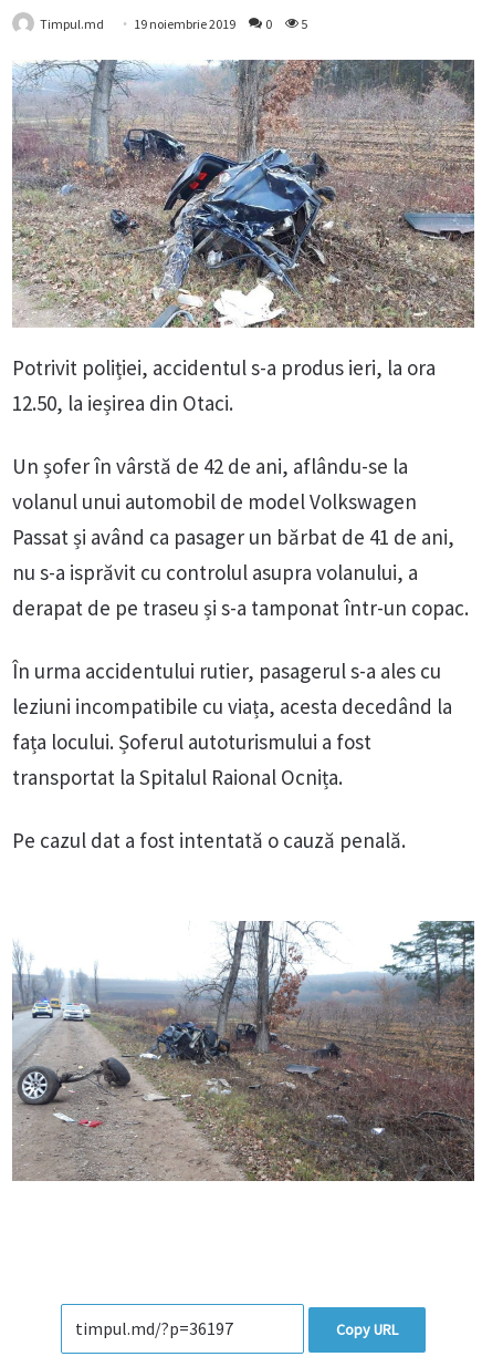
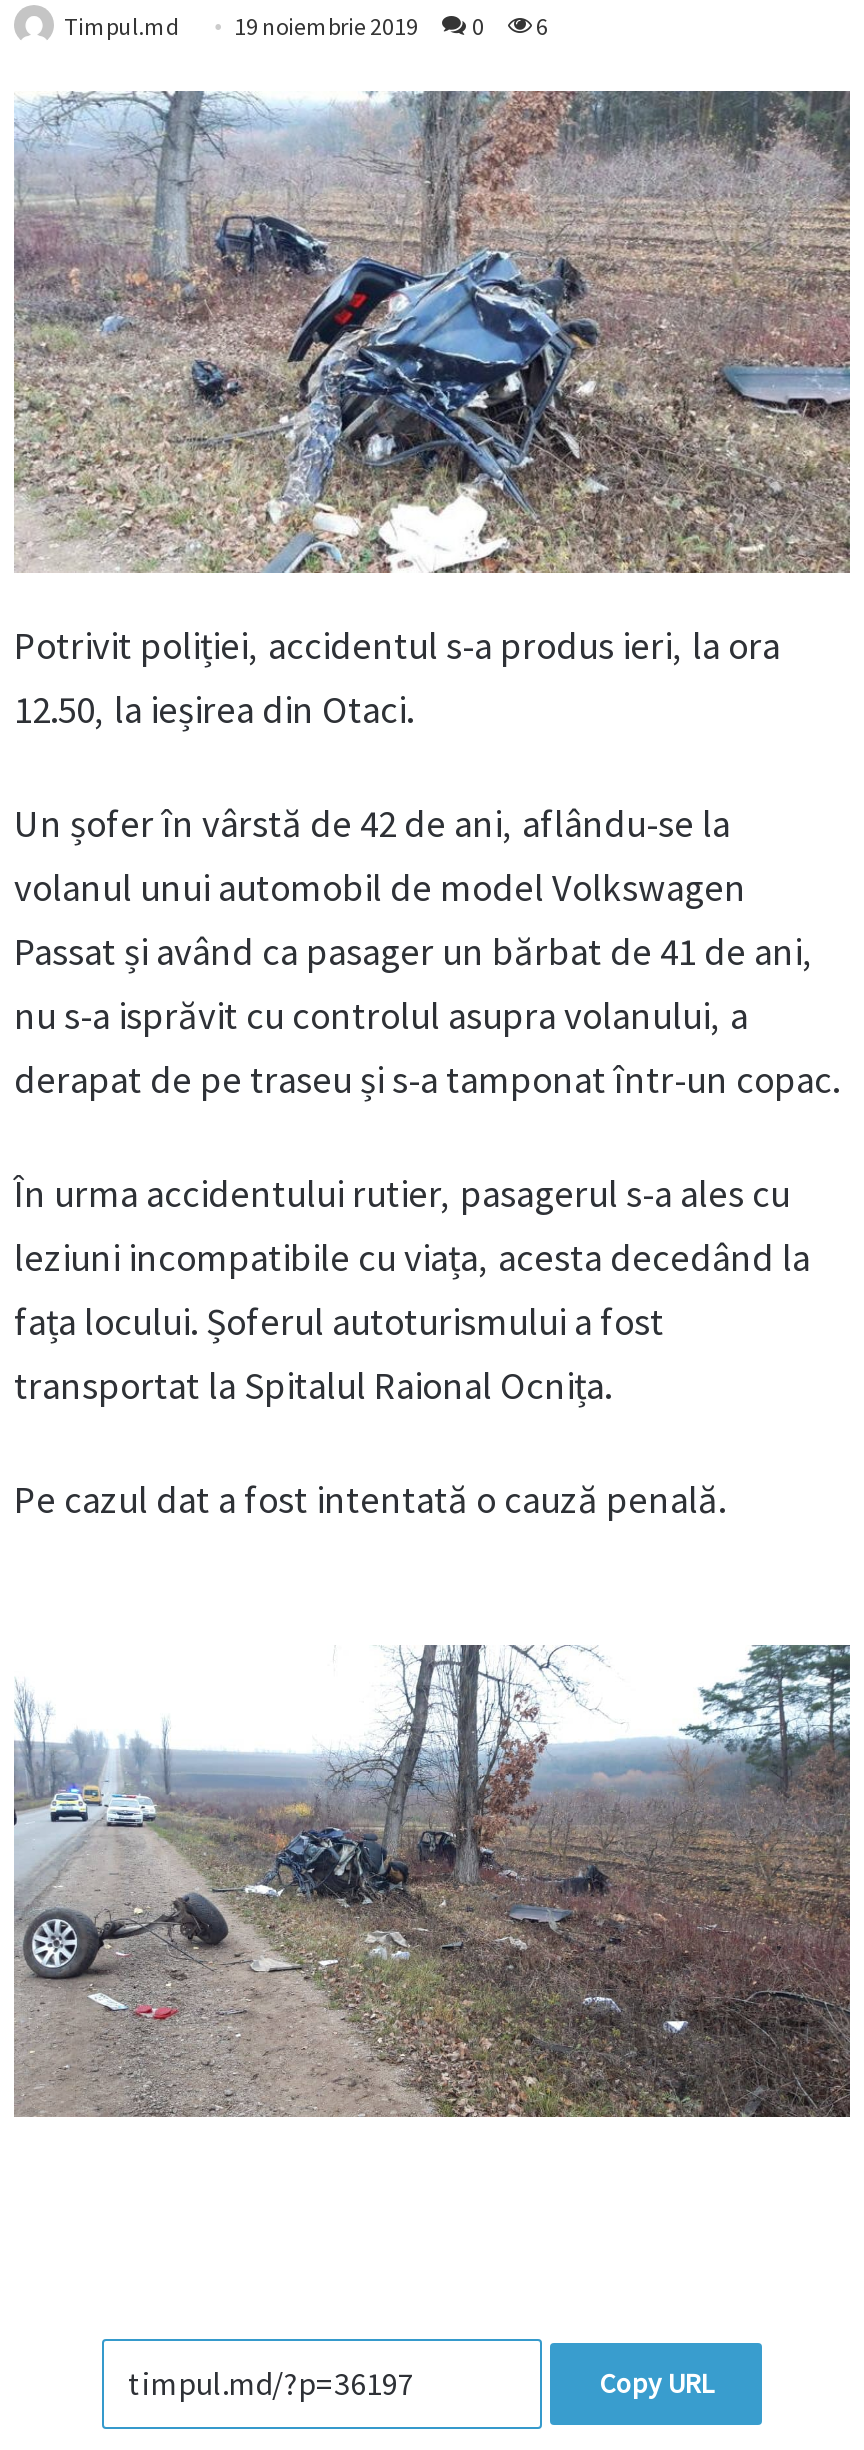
[40,16,307,33] Timpul.md 19 noiembrie 2019 0 5 -> [64,12,548,42] Timpul.md 19 noiembrie 2019 0 6

